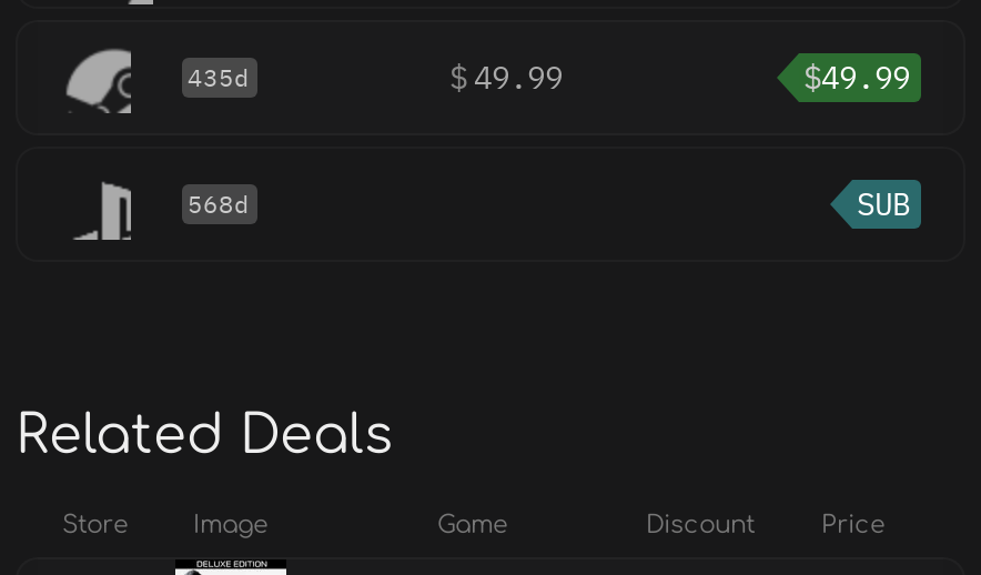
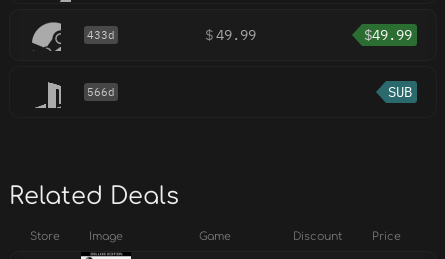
[188,62,250,93] 435d -> [86,28,114,42] 433d
[188,189,250,220] 568d -> [86,85,114,99] 566d

